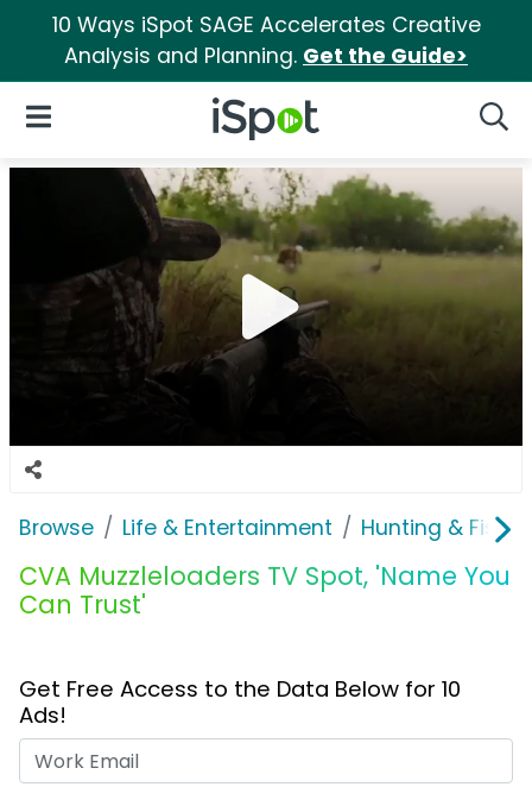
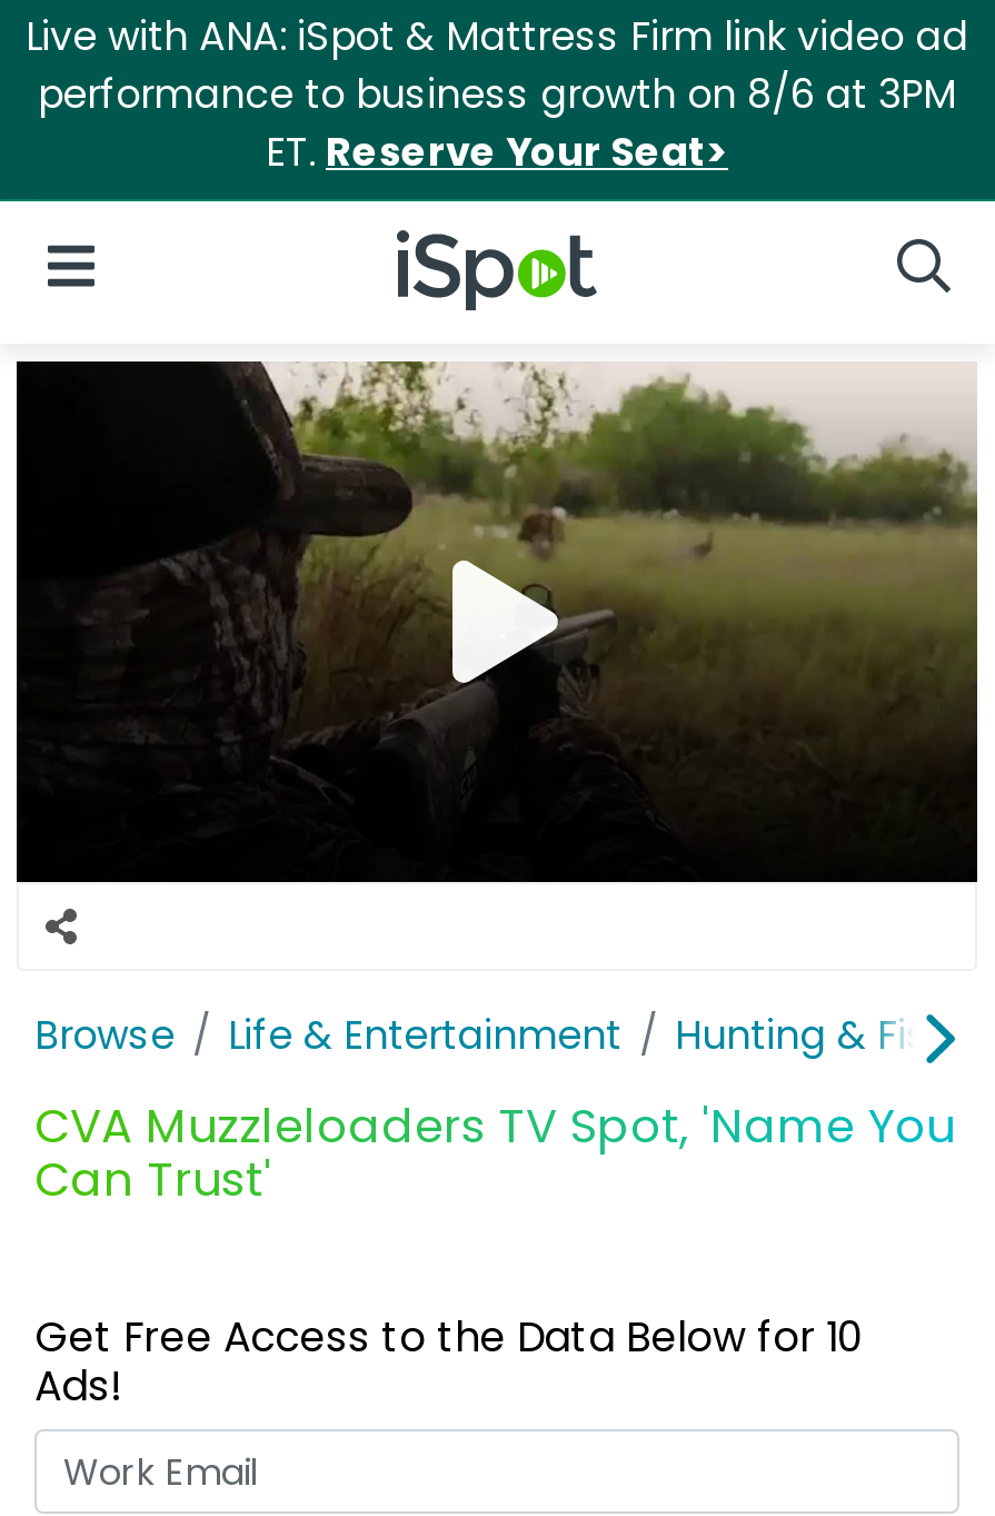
[52,11,480,70] 10 Ways iSpot SAGE Accelerates Creative | Analysis and Planning. Get the Guide> -> [26,10,968,179] Live with ANA: iSpot & Mattress Firm link video ad | performance to business growth on 8/6 at 3PM | ET. Reserve Your Seat>

